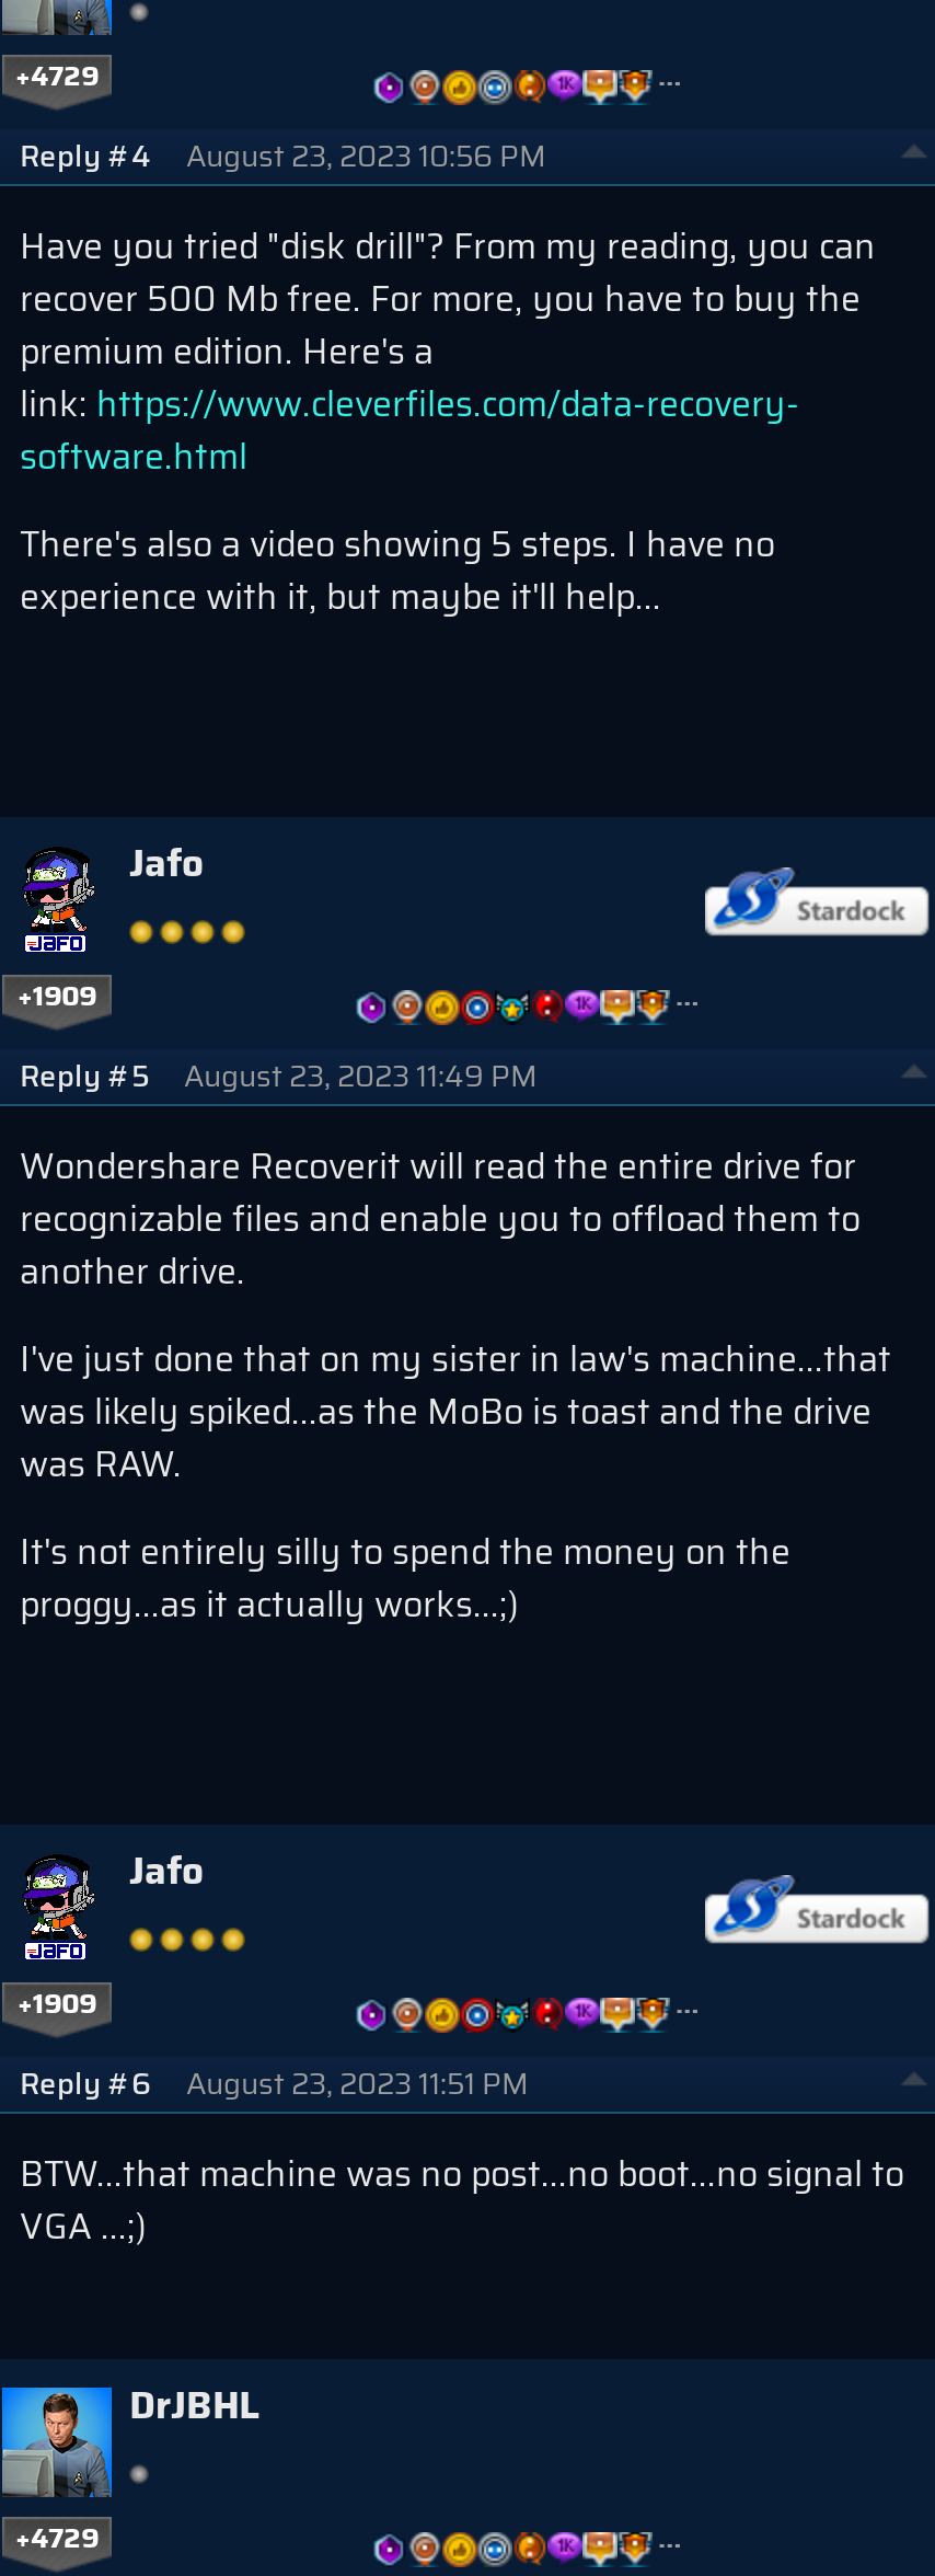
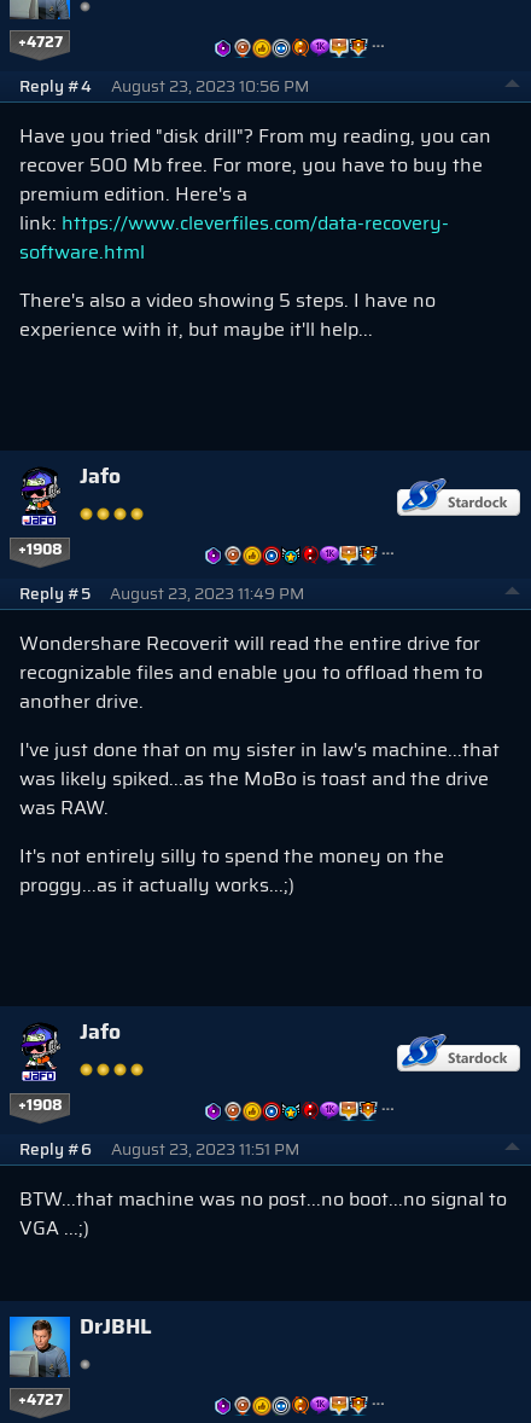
[15,53,99,99] +4729 -> [17,29,62,55] +4727
[18,973,96,1019] +1909 -> [17,537,62,562] +1908
[18,1981,96,2027] +1909 -> [17,1092,62,1118] +1908
[15,2516,99,2562] +4729 -> [17,1387,62,1413] +4727

